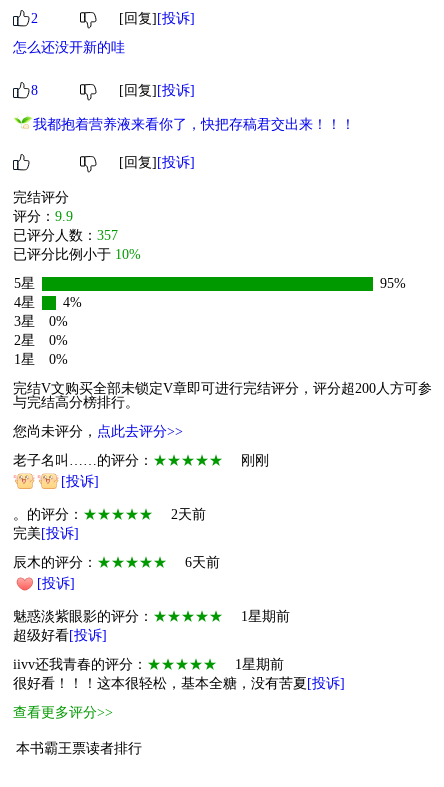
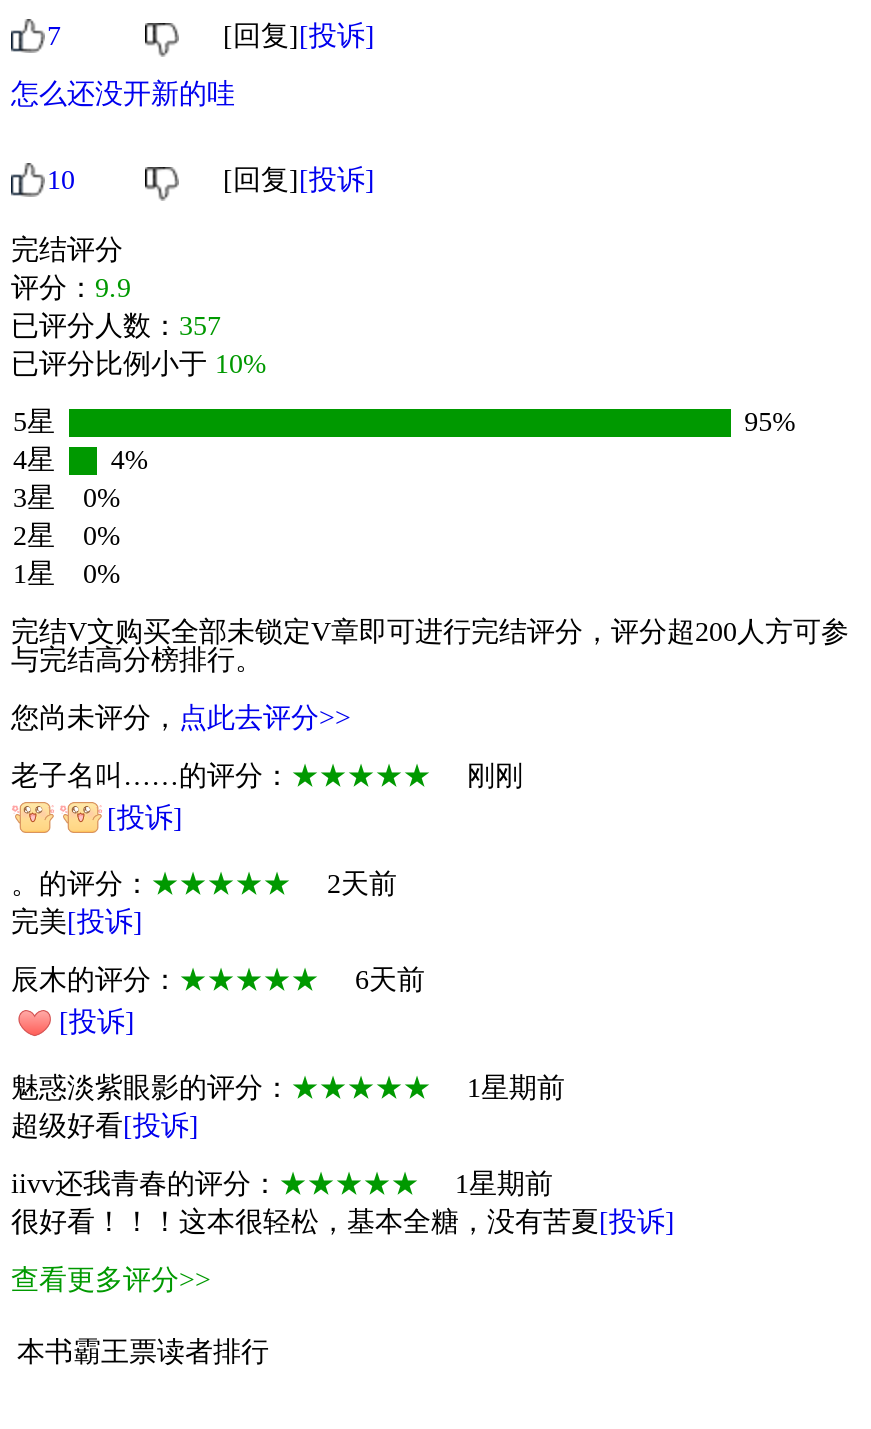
[31,11,38,26] 2 -> [47,21,61,51] 7
[31,83,355,132] 8 | [回复][投诉] | 我都抱着营养液来看你了，快把存稿君交出来！！！ -> [47,165,75,195] 10

